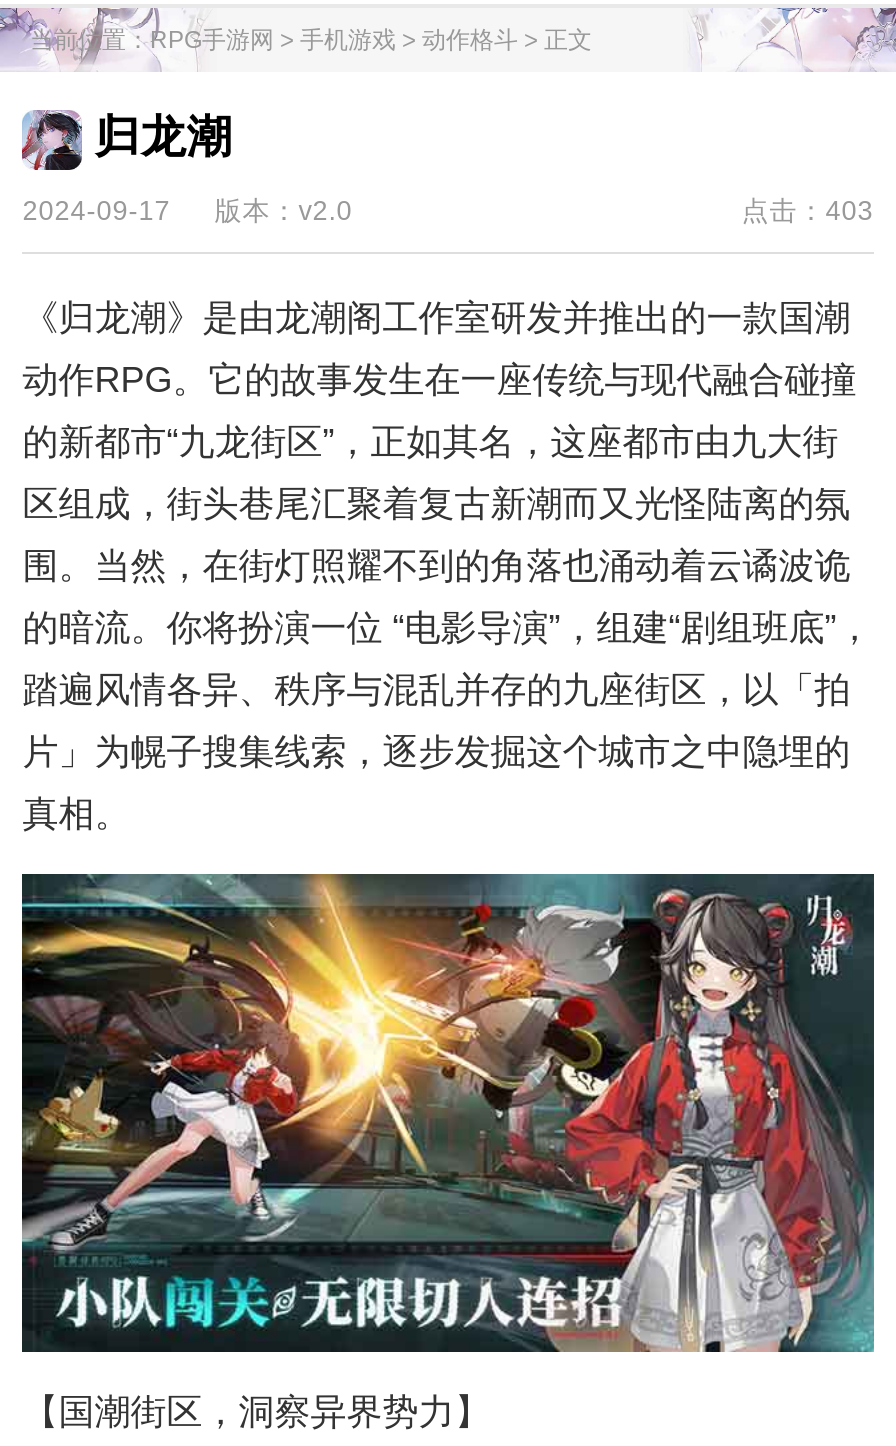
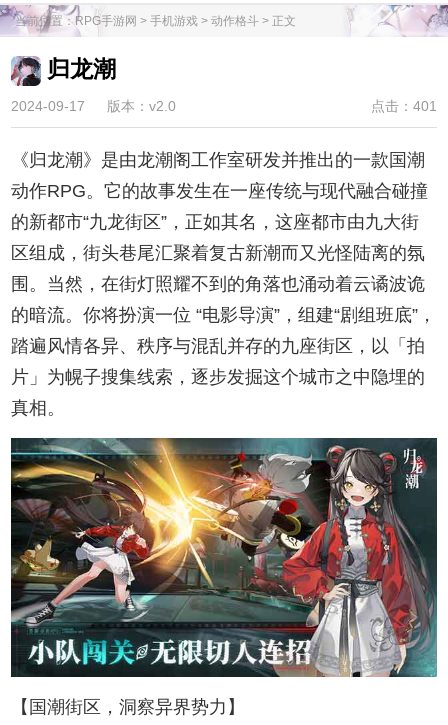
[742,197,874,227] 点击：403 -> [371,99,437,114] 点击：401

